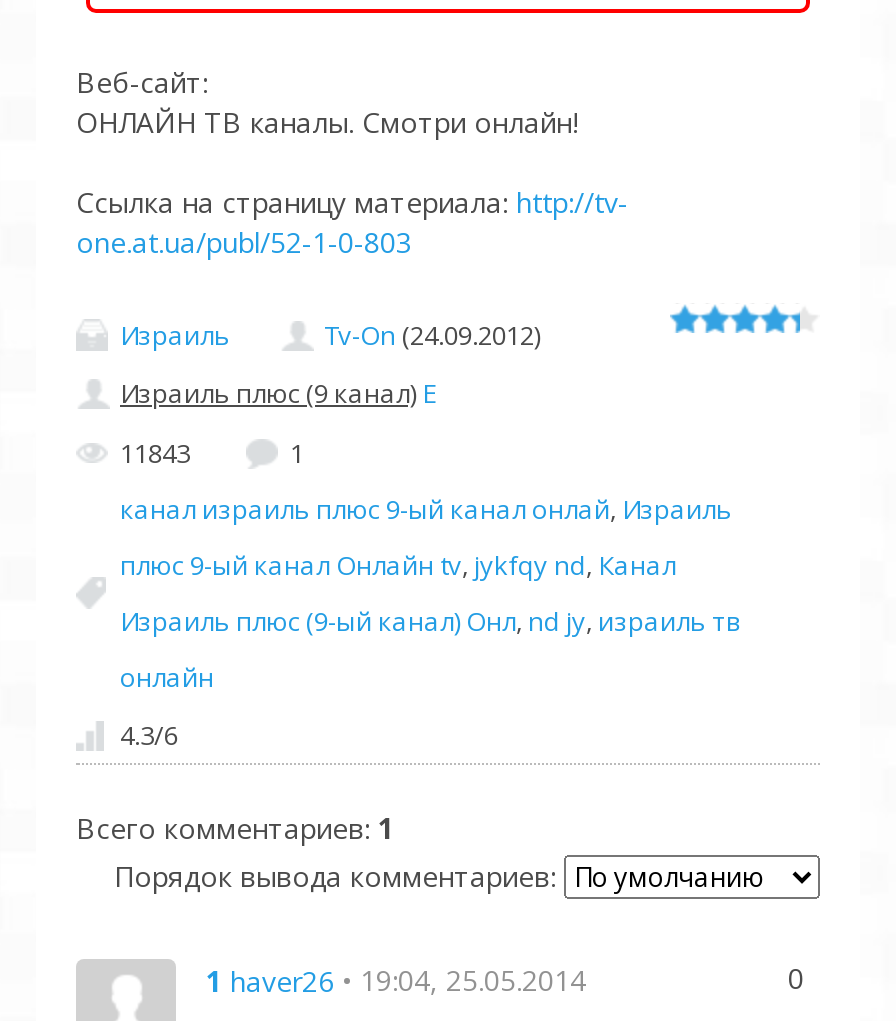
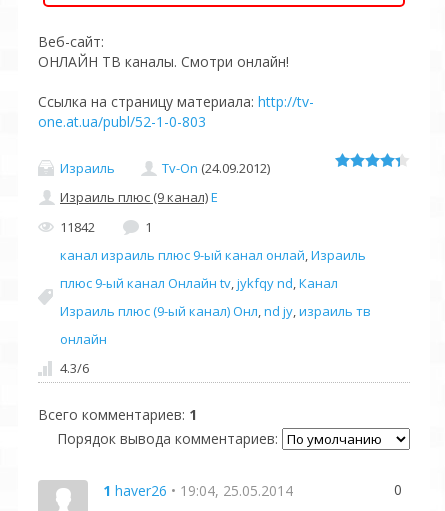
[120,434,190,470] 11843 -> [60,217,95,235] 11842

